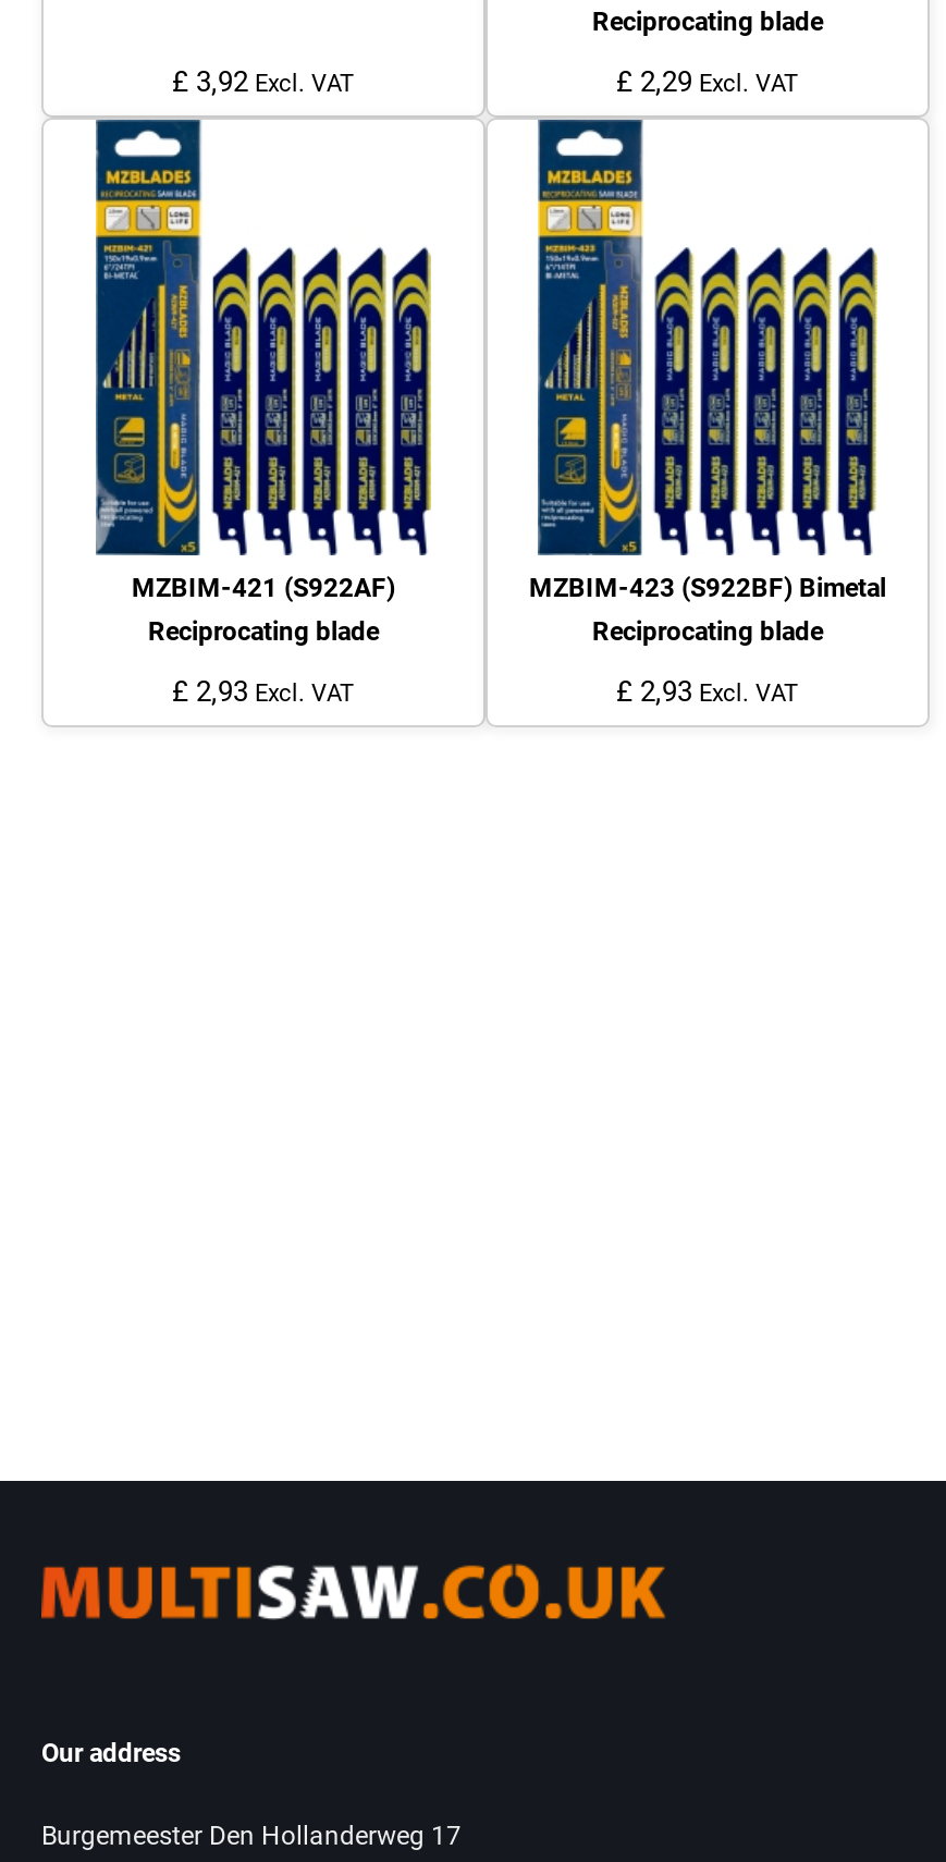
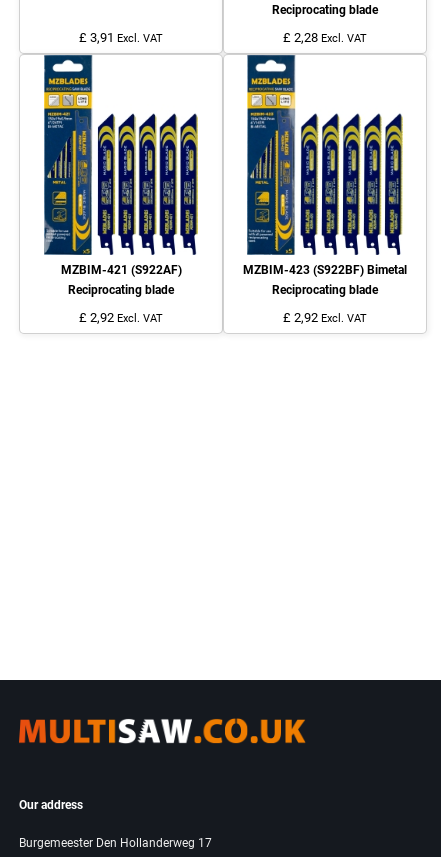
[172,65,355,97] £ 3,92 Excl. VAT -> [79,30,163,45] £ 3,91 Excl. VAT
[616,65,799,97] £ 2,29 Excl. VAT -> [283,30,367,45] £ 2,28 Excl. VAT
[172,674,355,707] £ 2,93 Excl. VAT -> [79,310,163,325] £ 2,92 Excl. VAT
[616,674,799,707] £ 2,93 Excl. VAT -> [283,310,367,325] £ 2,92 Excl. VAT

